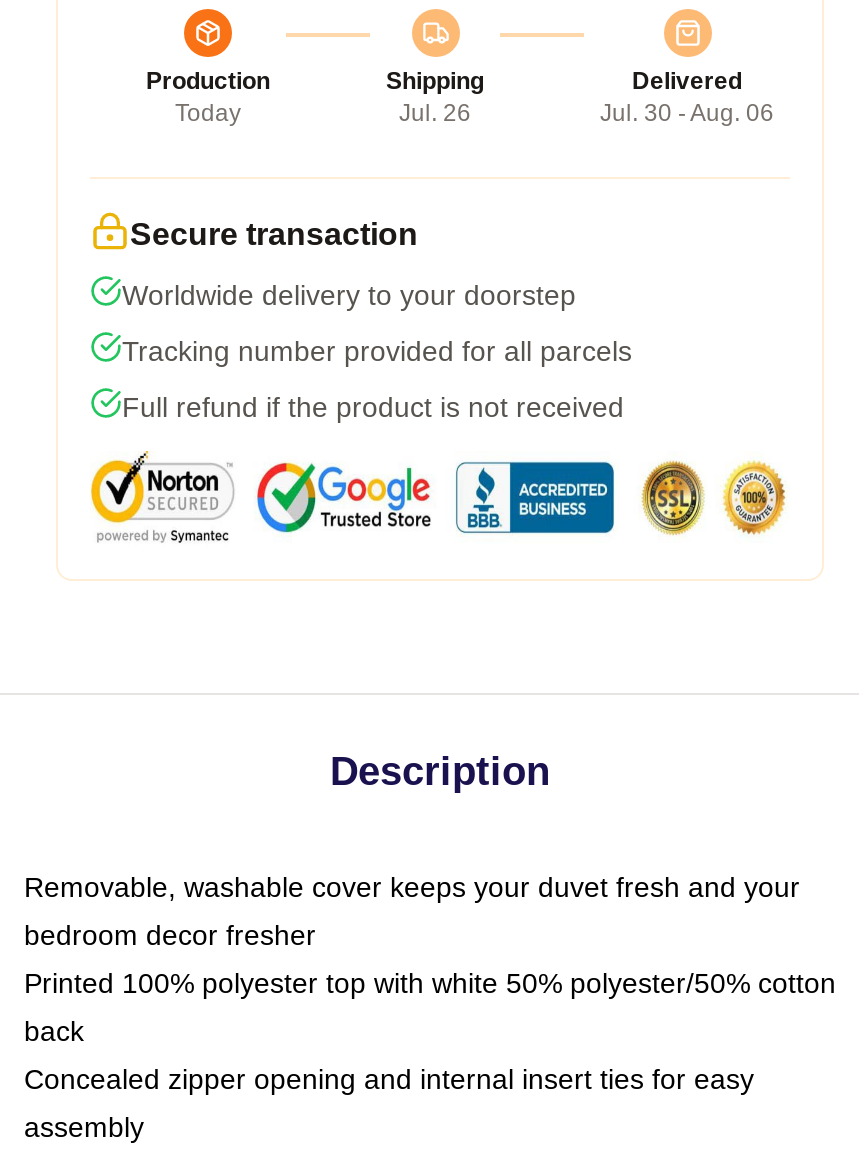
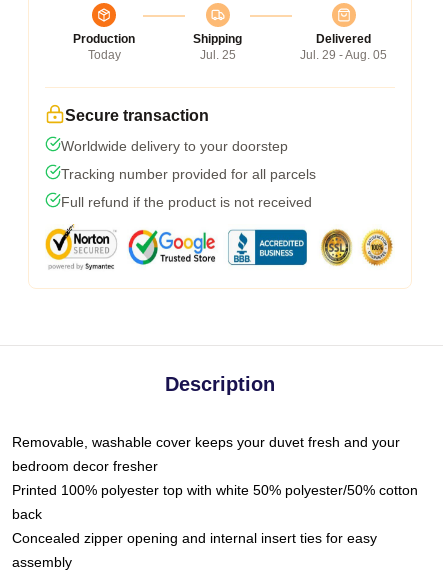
[399,98,471,126] Jul. 26 -> [199,48,235,62] Jul. 25
[600,98,774,126] Jul. 30 - Aug. 06 -> [300,48,387,62] Jul. 29 - Aug. 05

